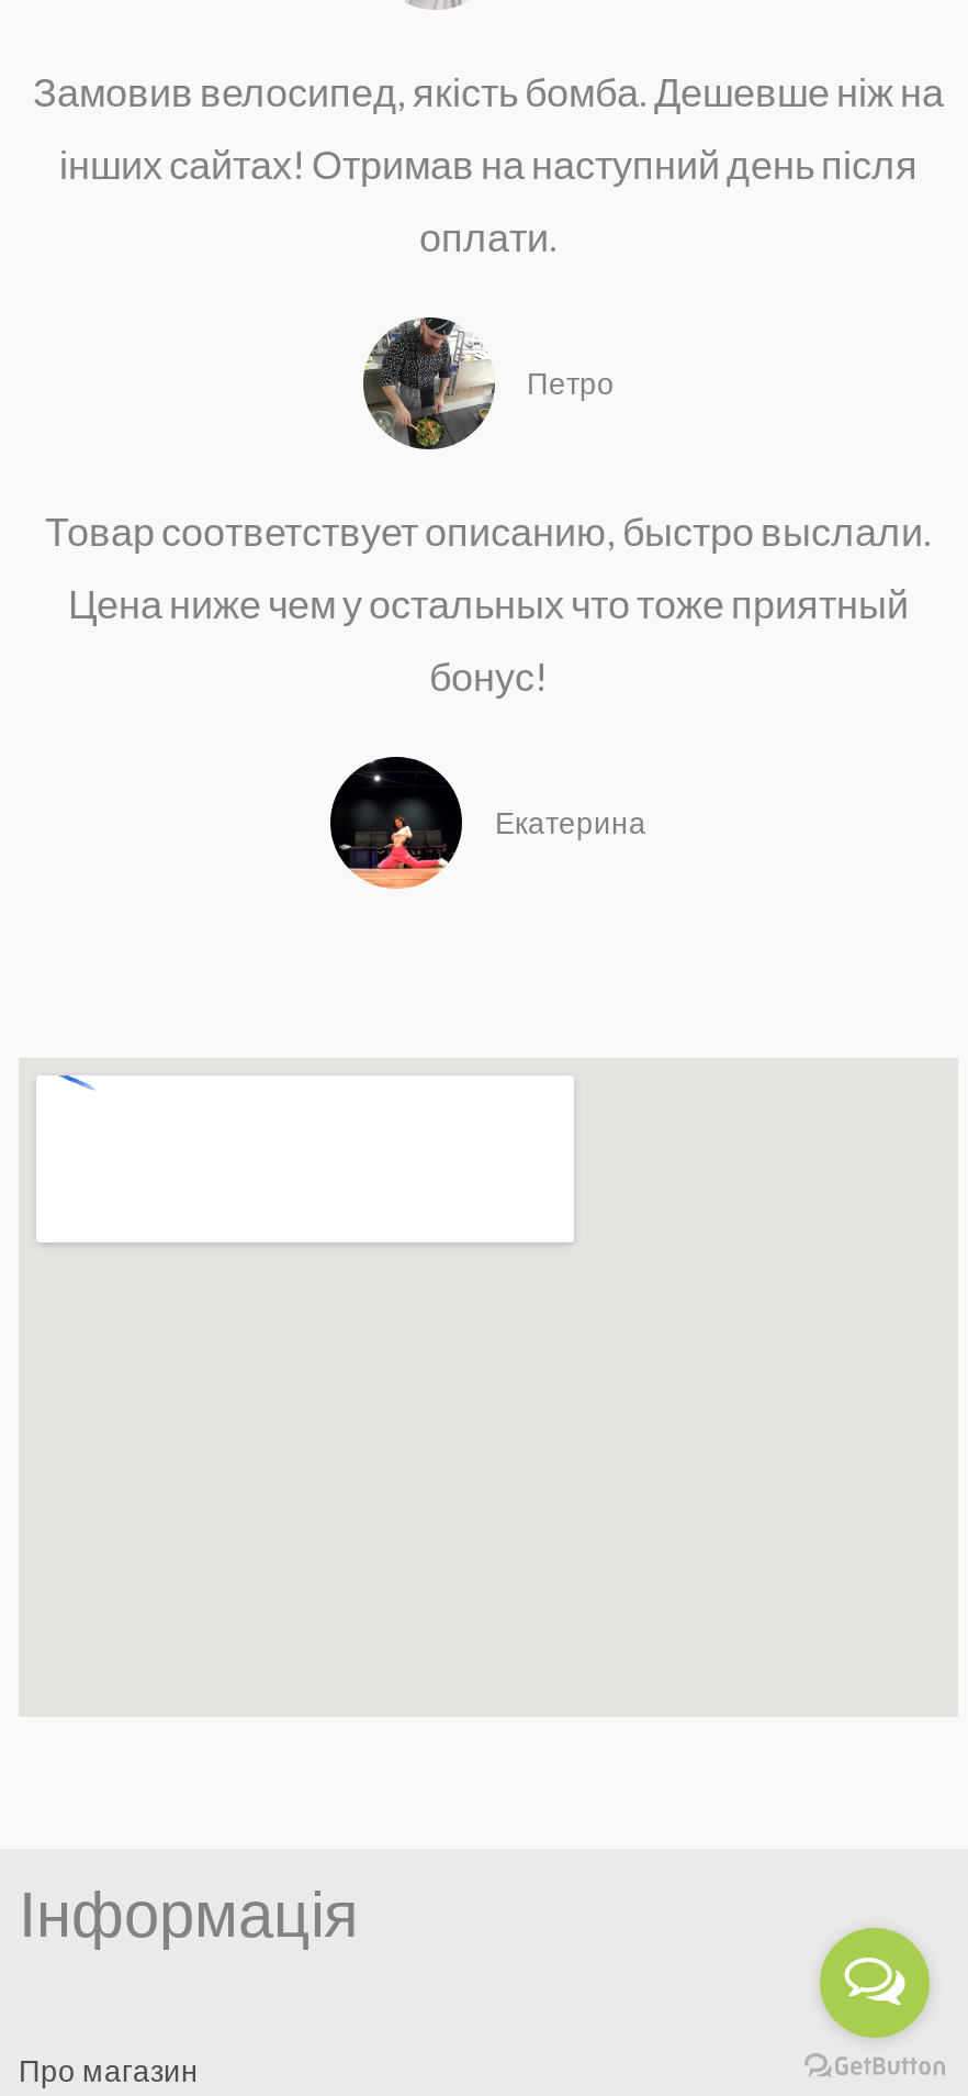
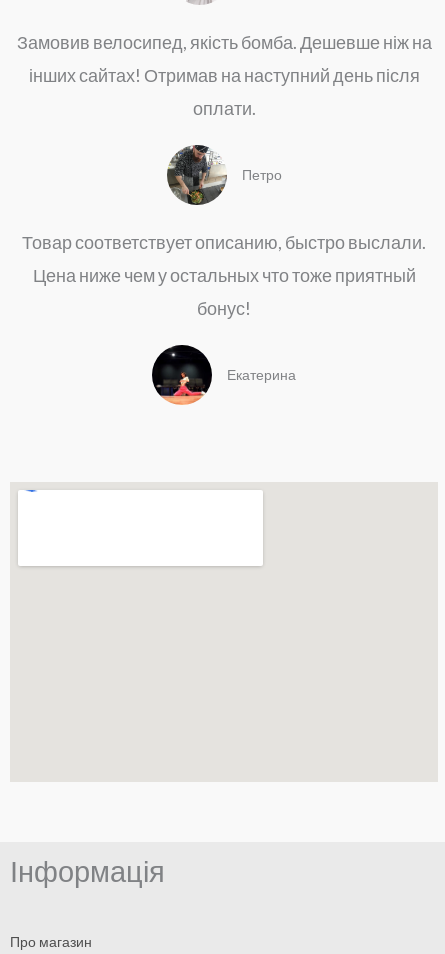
[804,1925,945,2076] [image] -> none

